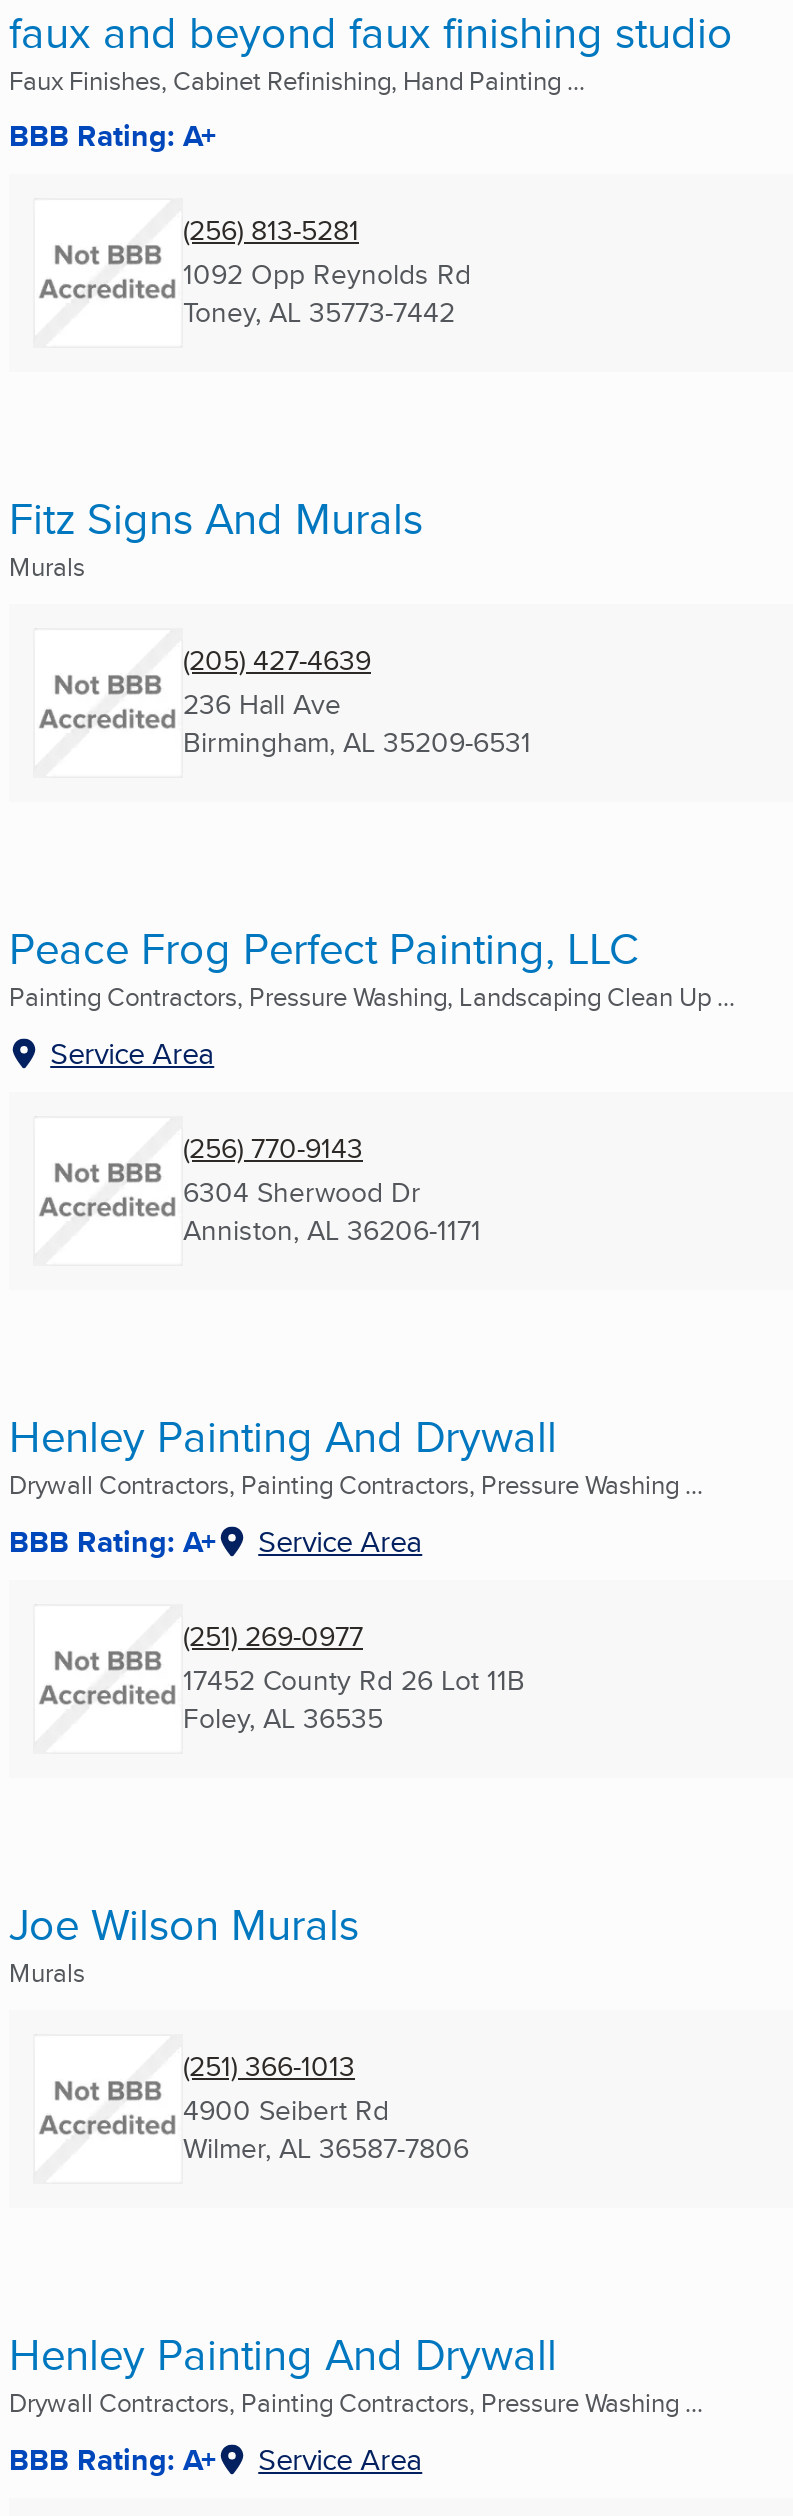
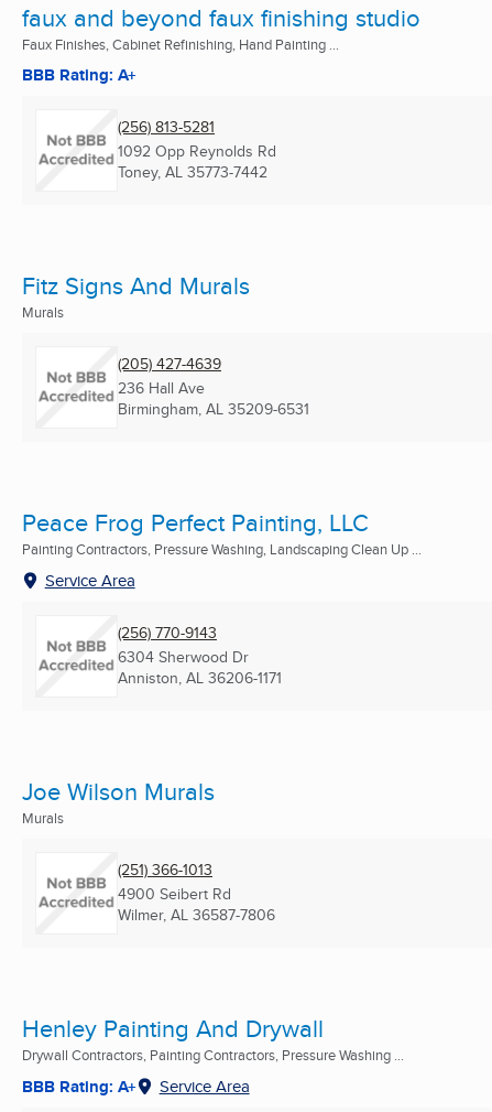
[9,1404,703,1739] Henley Painting And Drywall | Drywall Contractors, Painting Contractors, Pressure Washing ... | BBB Rating: A+ | Service Area | (251) 269-0977 | 17452 County Rd 26 Lot 11B | Foley, AL 36535 -> none

